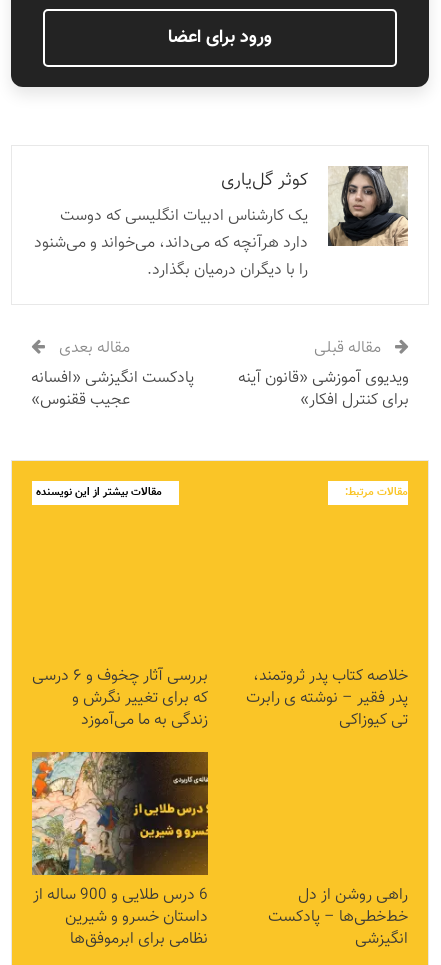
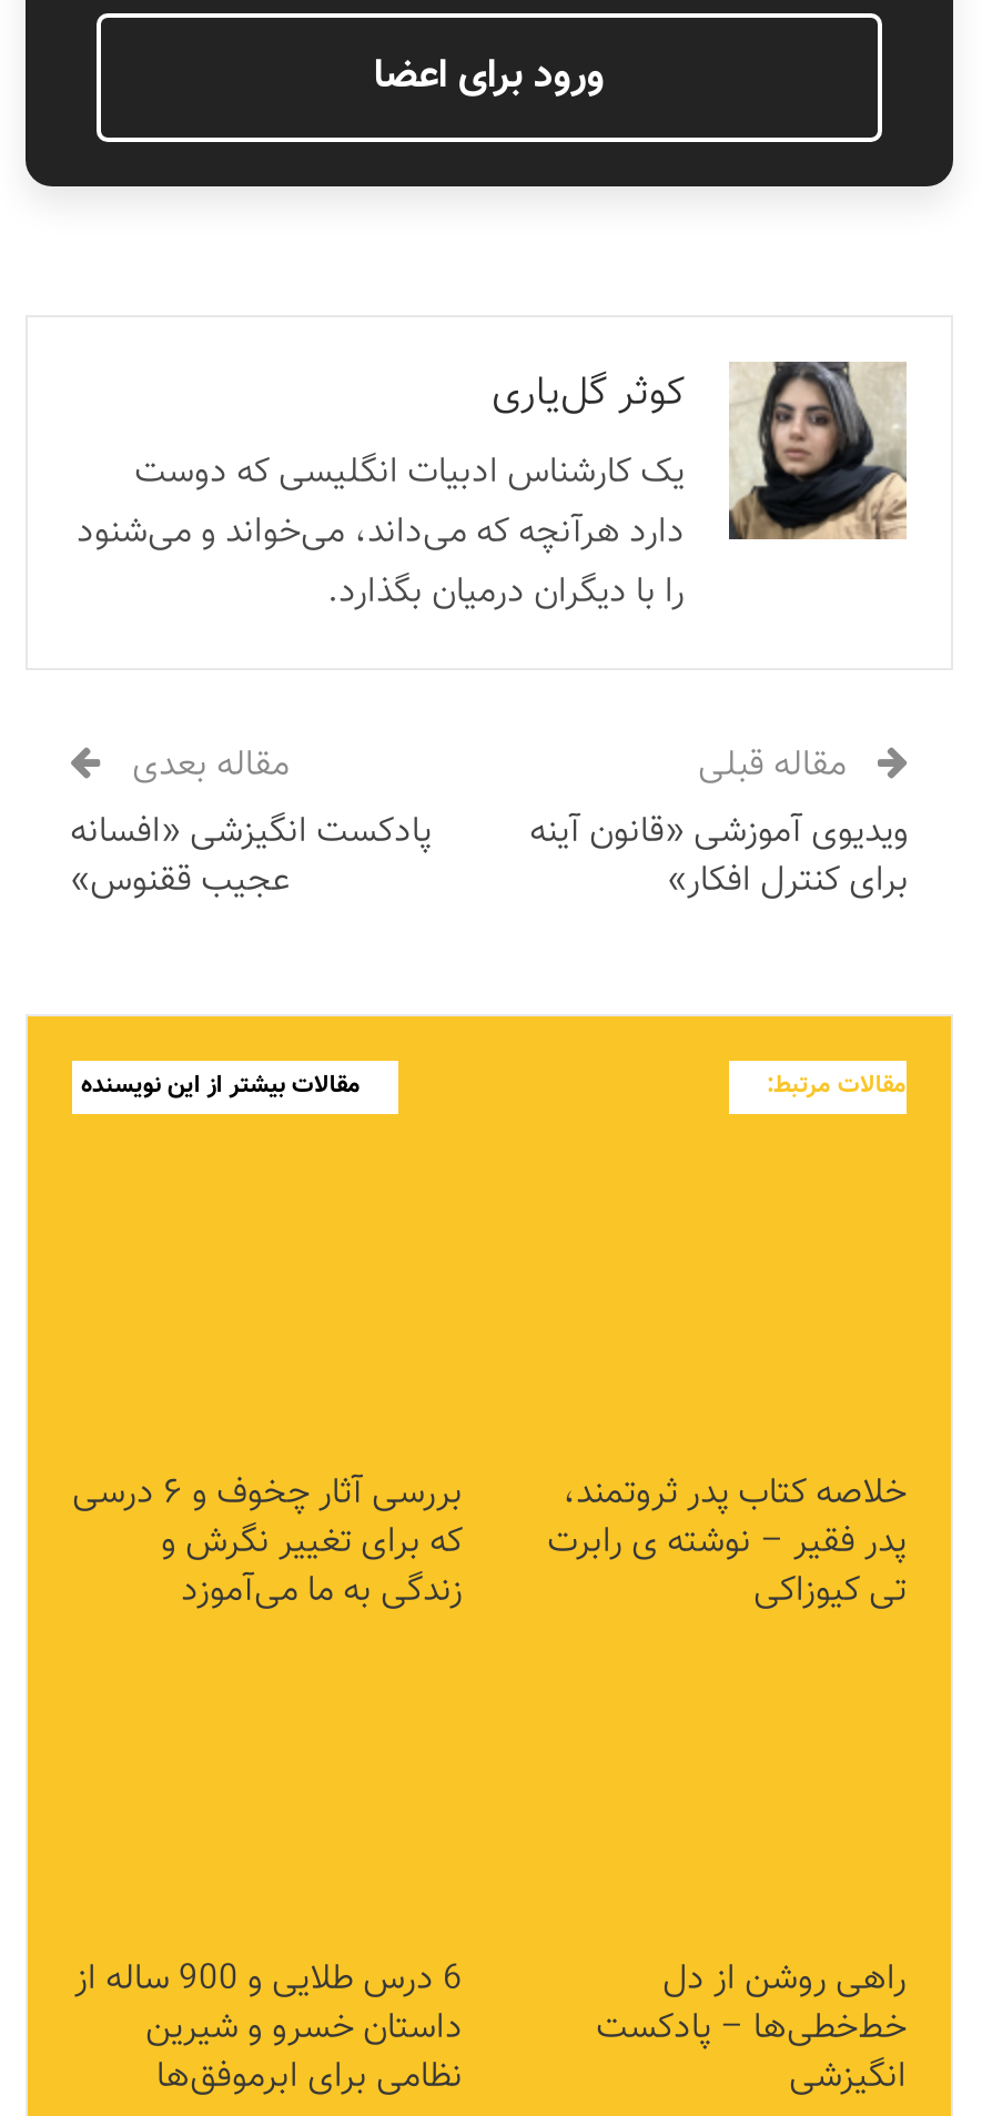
[31,751,209,876] [image] -> none

